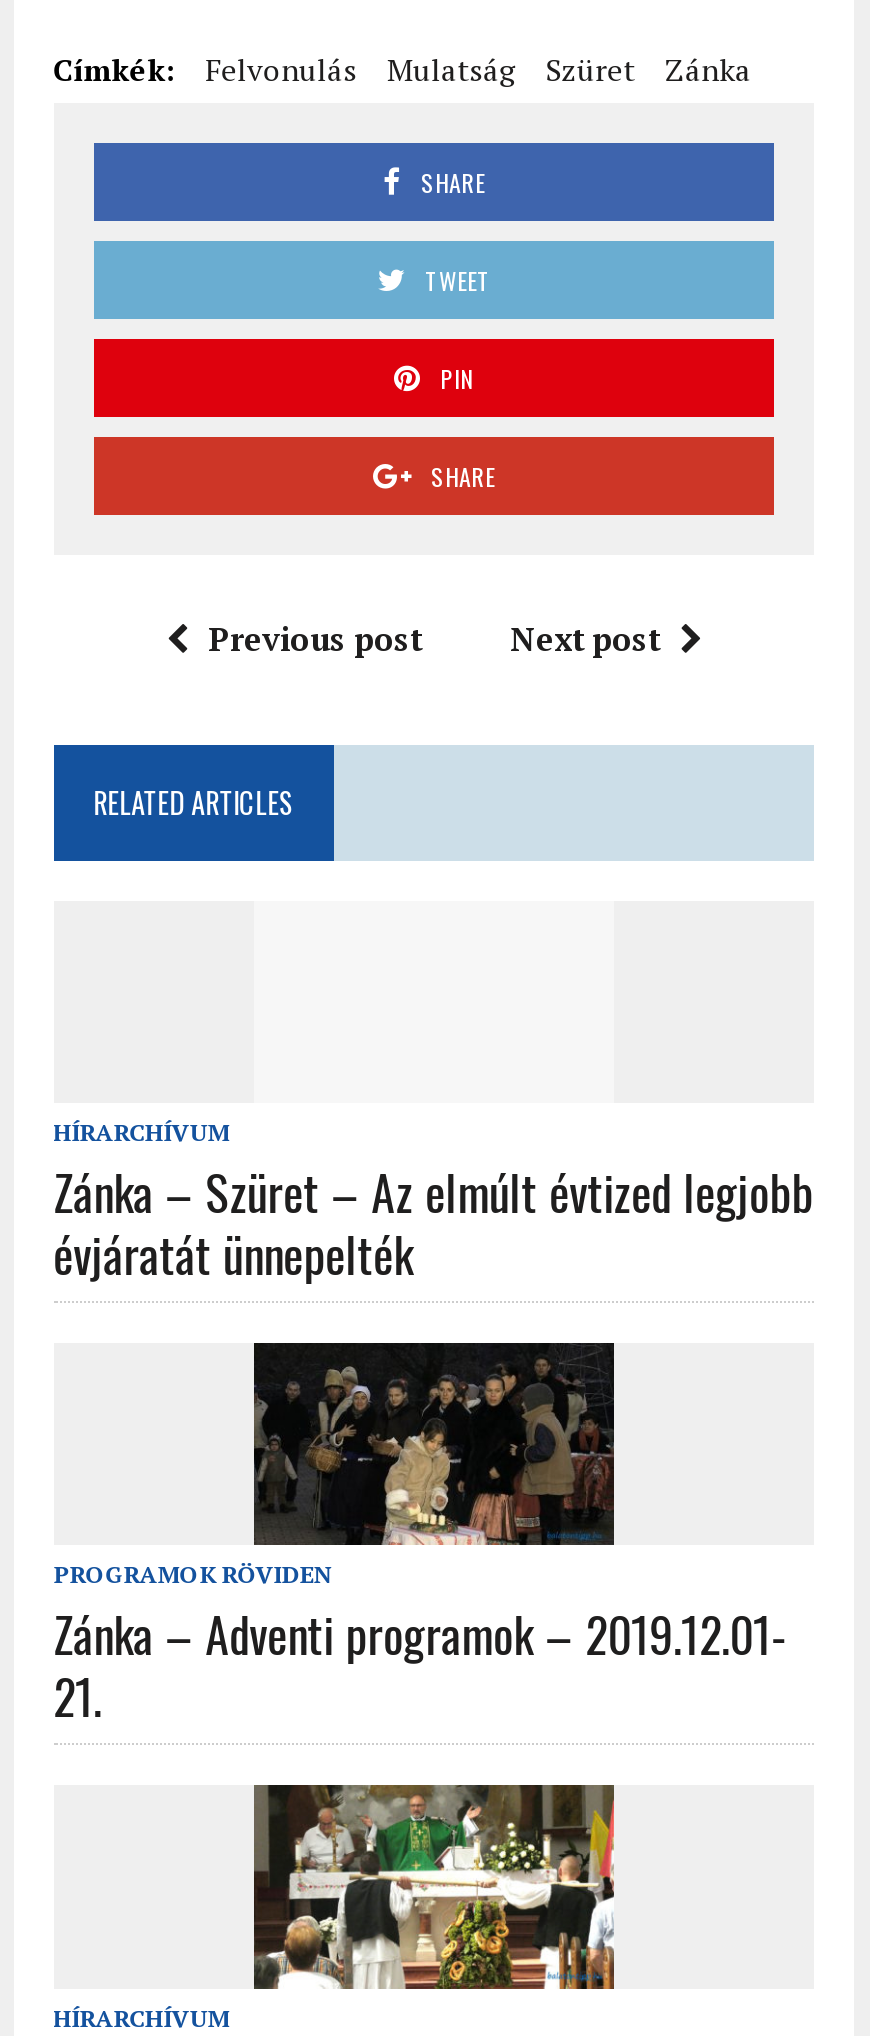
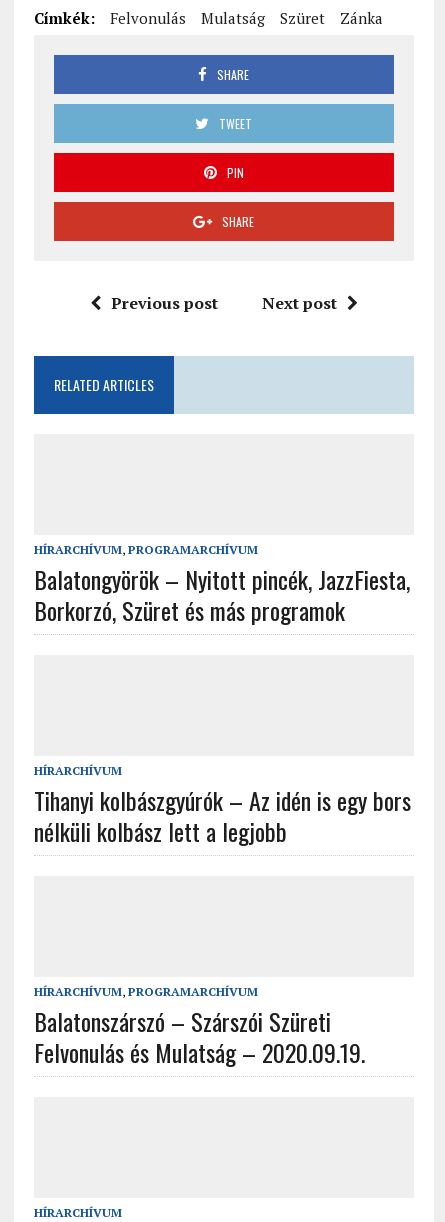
none -> [34,542,410,628] HÍRARCHÍVUM, PROGRAMARCHÍVUM | Balatongyörök – Nyitott pincék, JazzFiesta, | Borkorzó, Szüret és más programok
[53,1155,813,1289] Zánka – Szüret – Az elmúlt évtized legjobb | évjáratát ünnepelték -> [34,782,411,849] Tihanyi kolbászgyúrók – Az idén is egy bors | nélküli kolbász lett a legjobb
[252,1341,616,1547] [image] -> none
[53,1560,785,1732] PROGRAMOK RÖVIDEN | Zánka – Adventi programok – 2019.12.01- | 21. -> [34,984,365,1070] HÍRARCHÍVUM, PROGRAMARCHÍVUM | Balatonszárszó – Szárszói Szüreti | Felvonulás és Mulatság – 2020.09.19.
[252,1781,616,1991] [image] -> none

